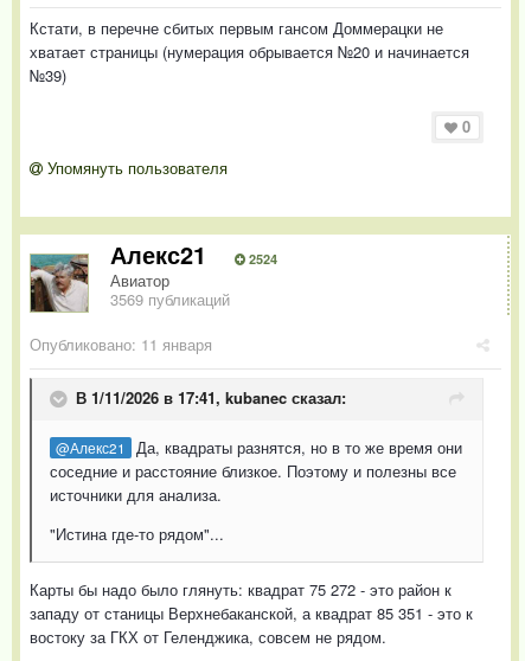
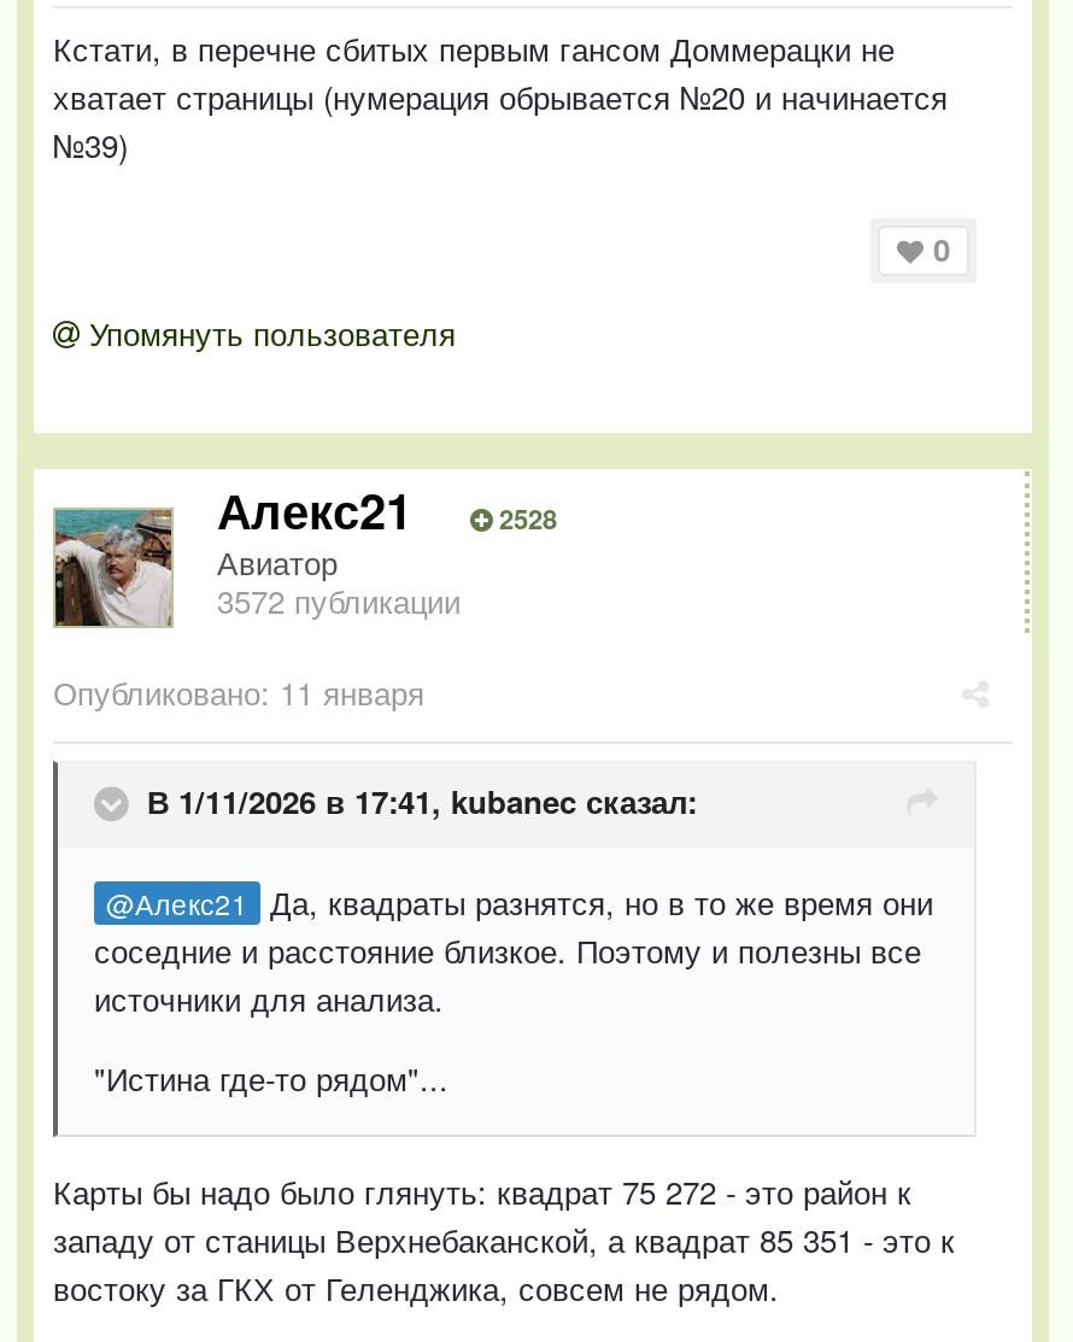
[245,250,277,268] 2524 -> [492,501,557,538] 2528
[110,288,230,311] 3569 публикаций -> [217,579,461,624] 3572 публикации

